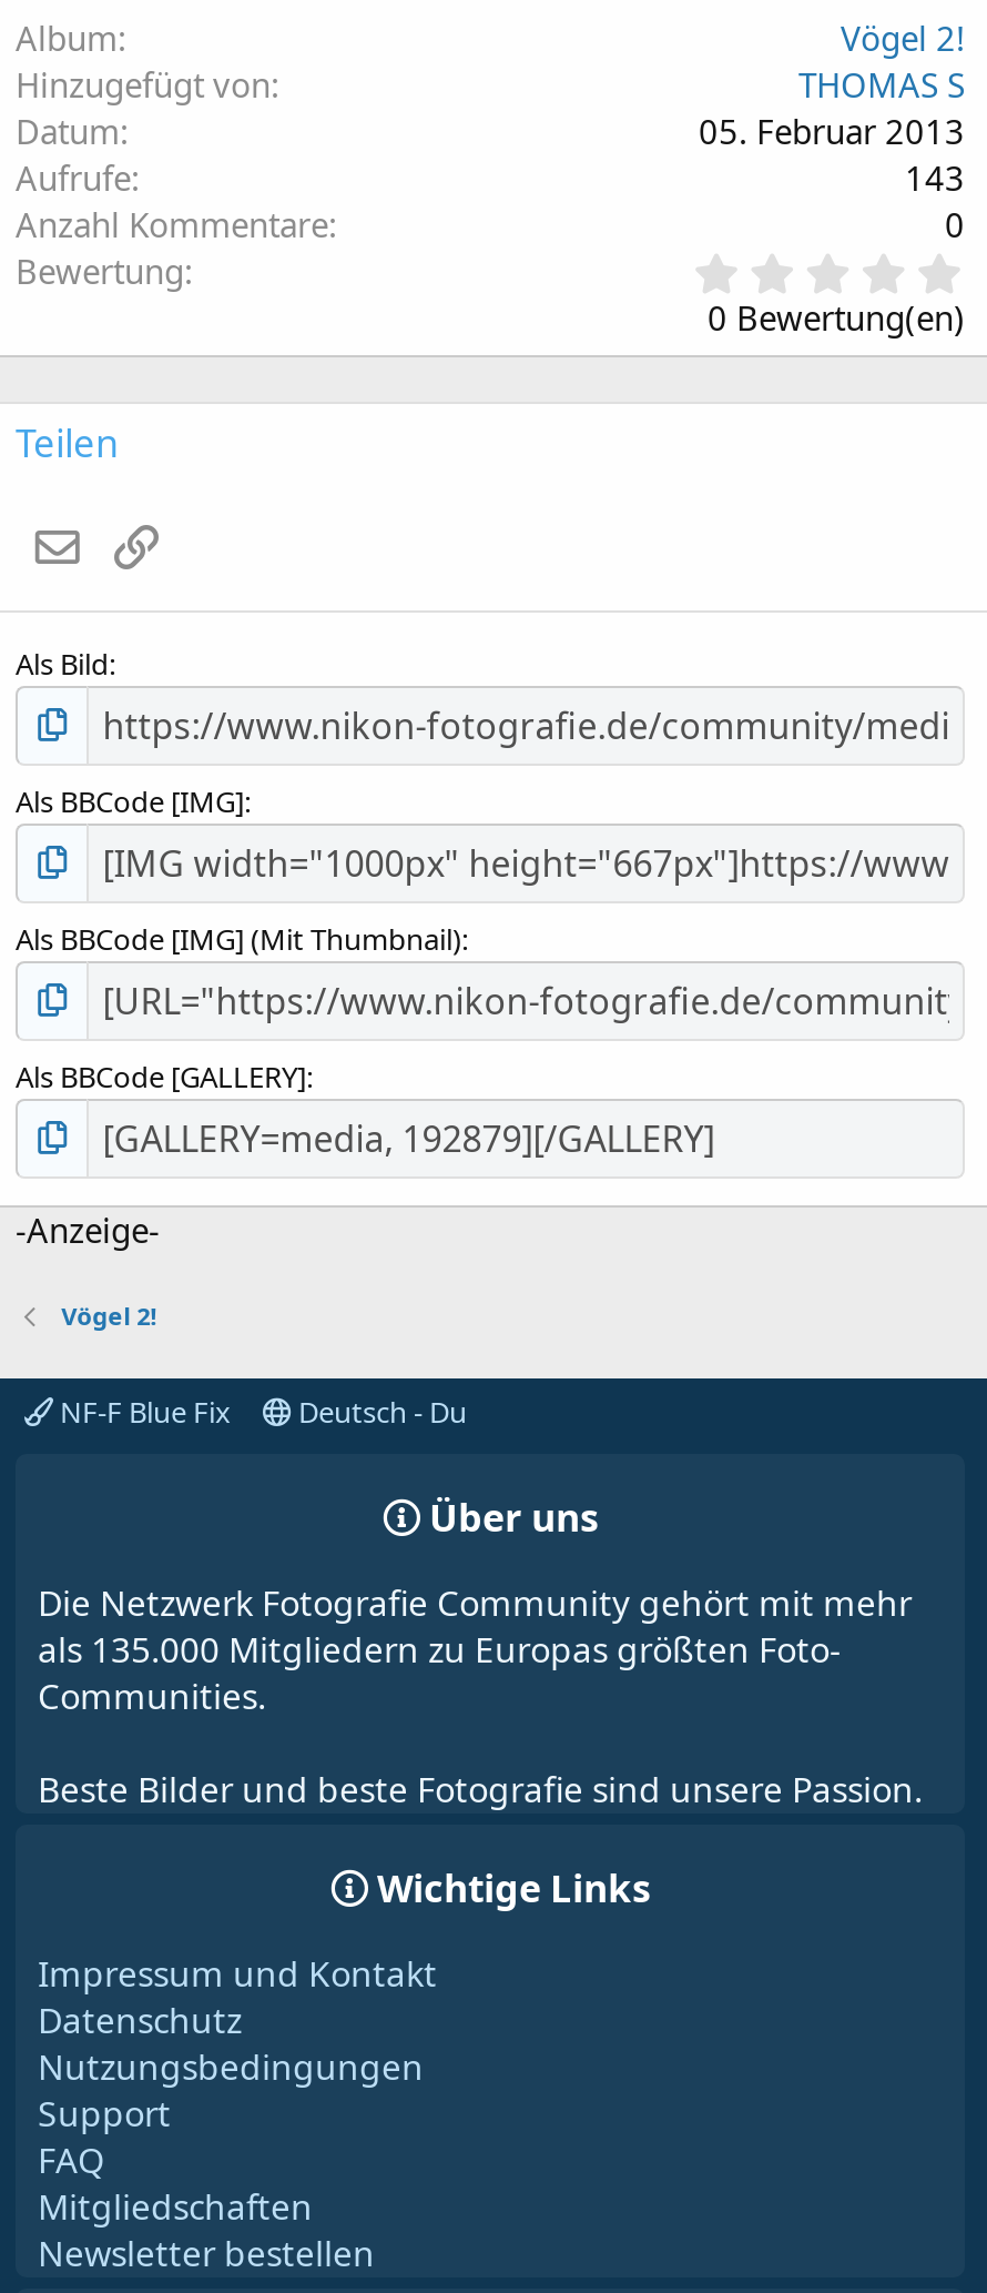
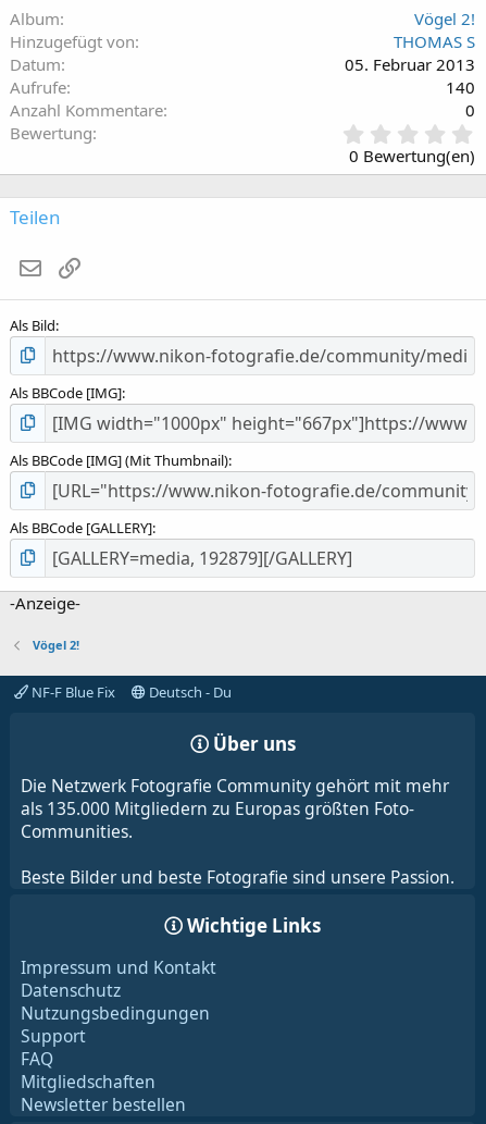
[905,156,965,200] 143 -> [446,76,475,98] 140

